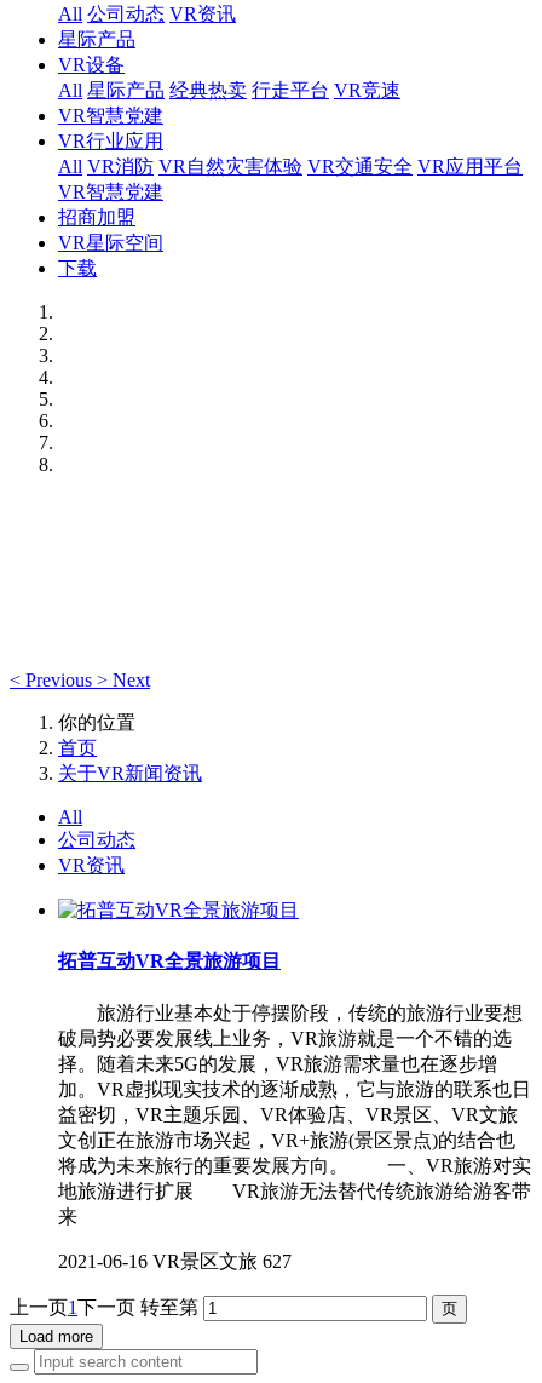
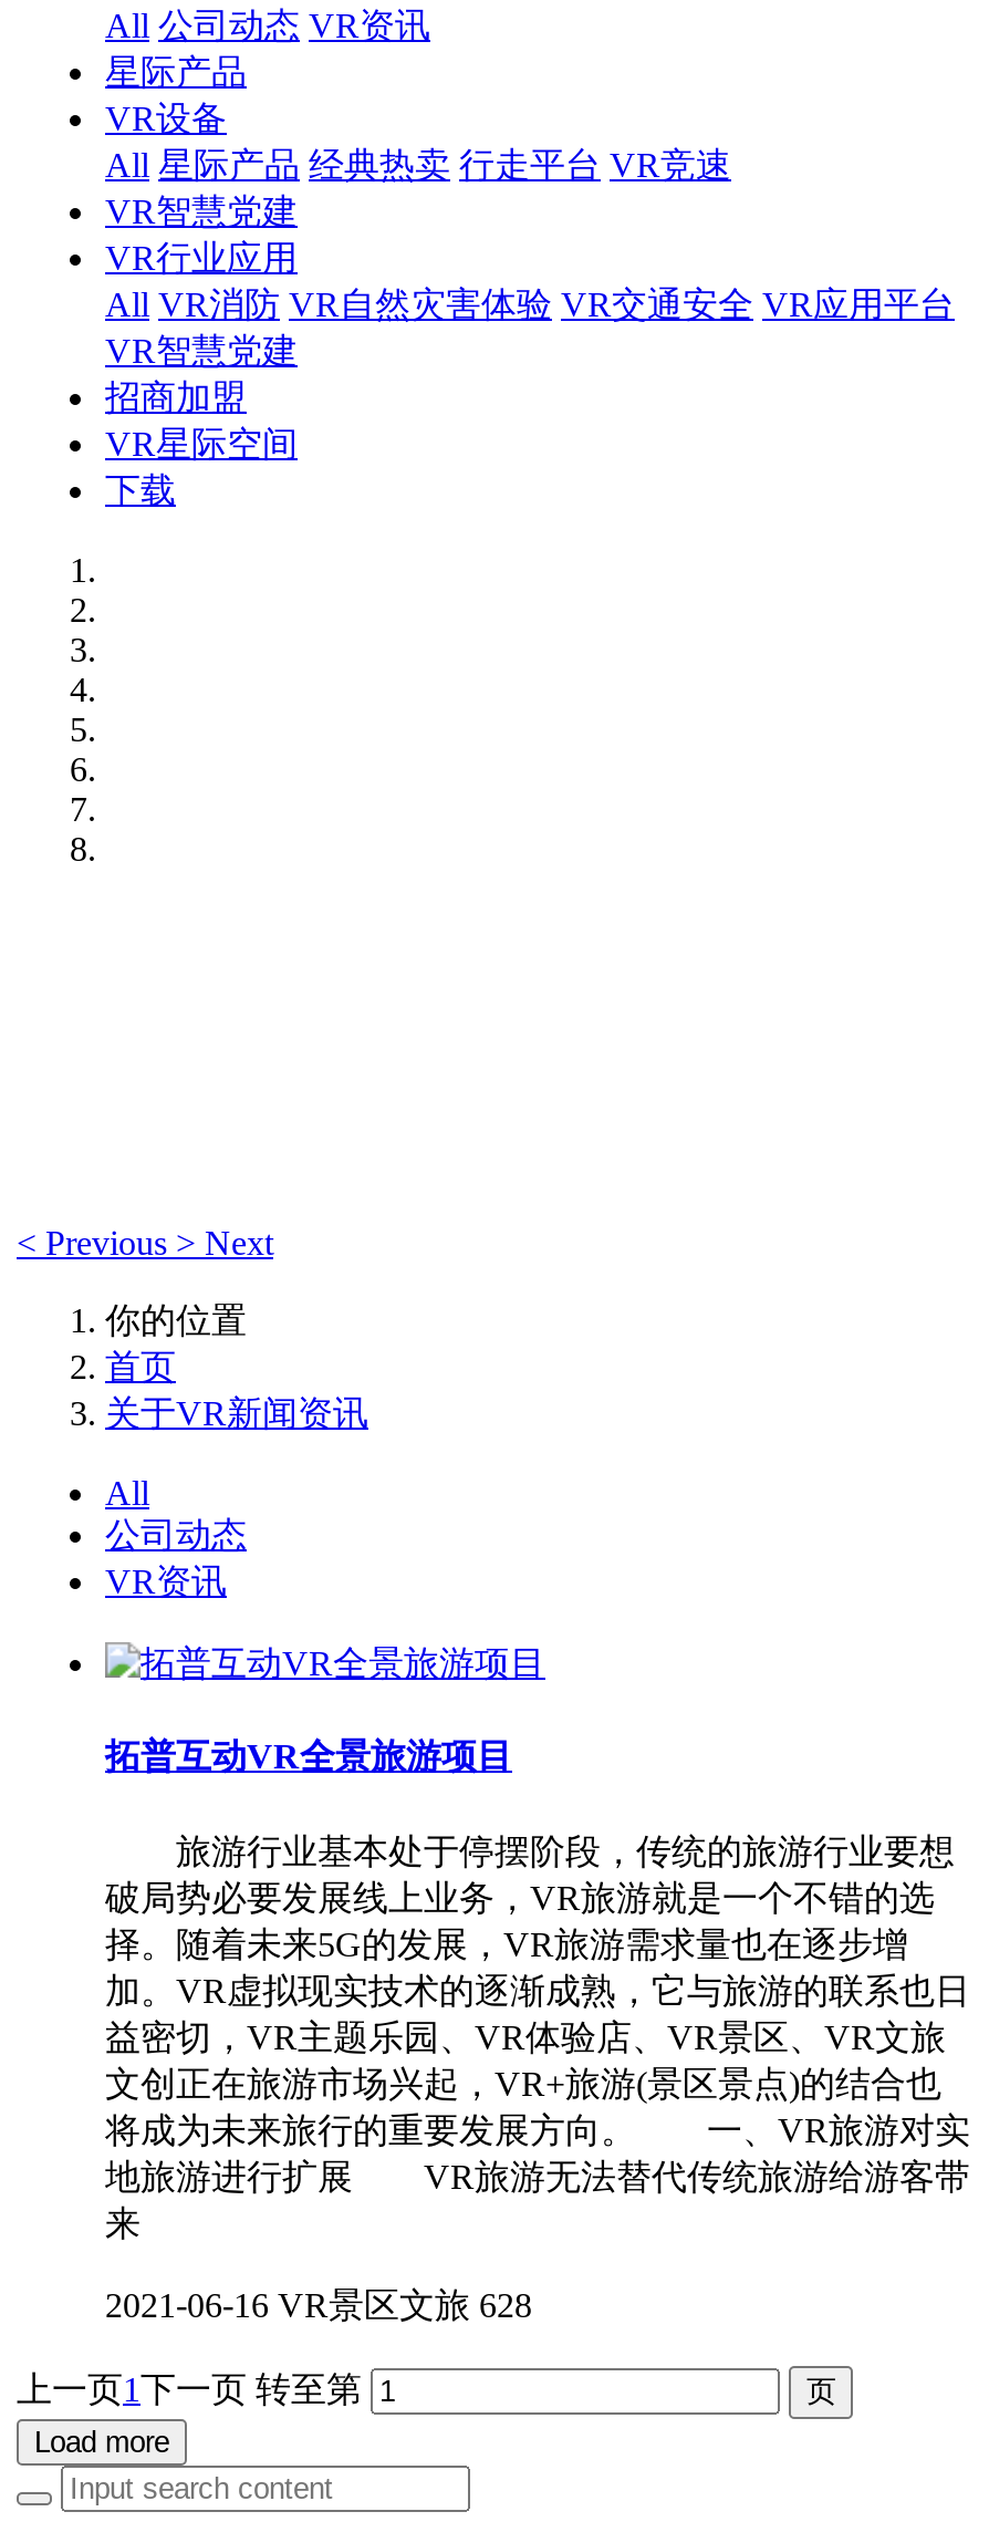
[58,1250,292,1271] 2021-06-16 VR景区文旅 627 -> [105,2285,532,2323] 2021-06-16 VR景区文旅 628

